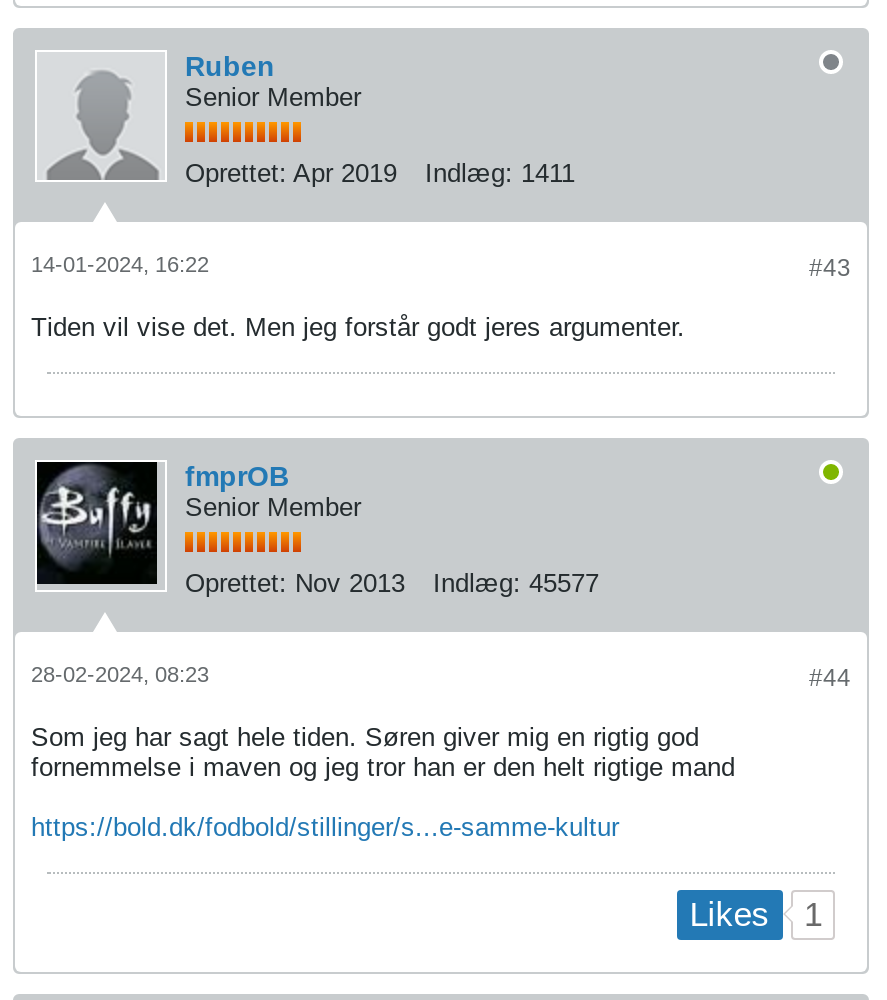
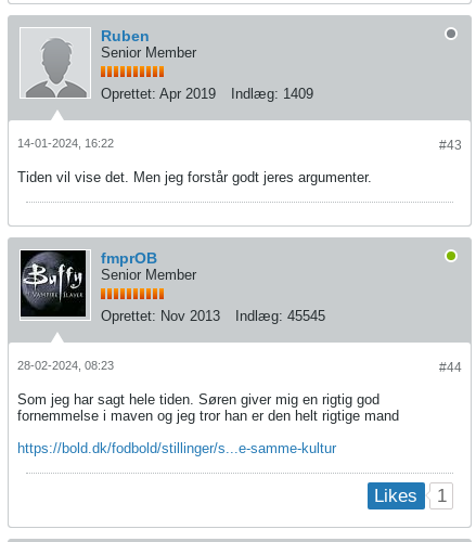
[185,157,575,187] Oprettet: Apr 2019 Indlæg: 1411 -> [101,85,313,102] Oprettet: Apr 2019 Indlæg: 1409
[185,567,599,597] Oprettet: Nov 2013 Indlæg: 45577 -> [101,308,325,324] Oprettet: Nov 2013 Indlæg: 45545

